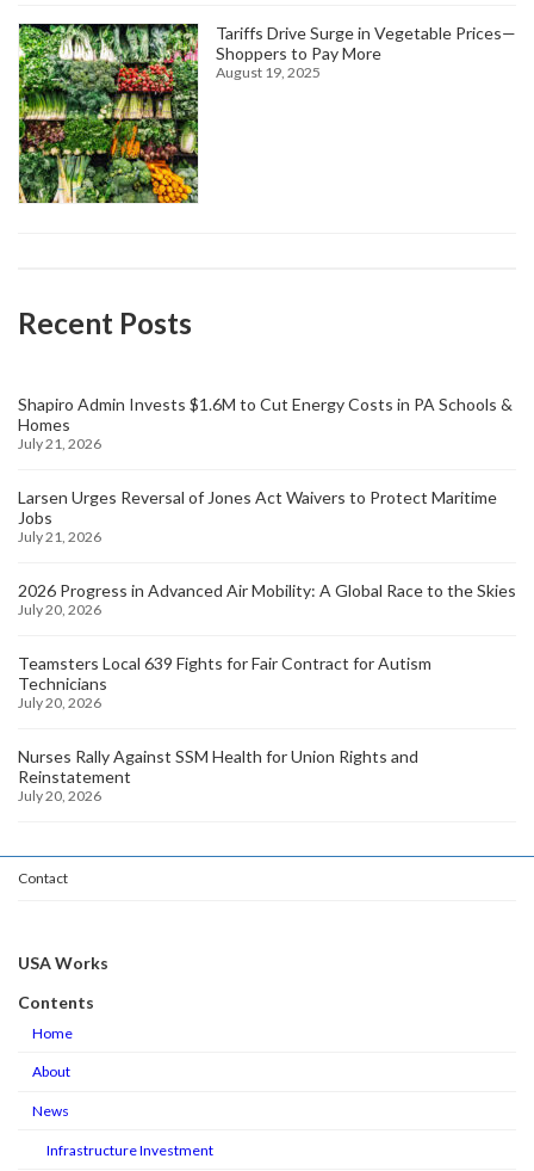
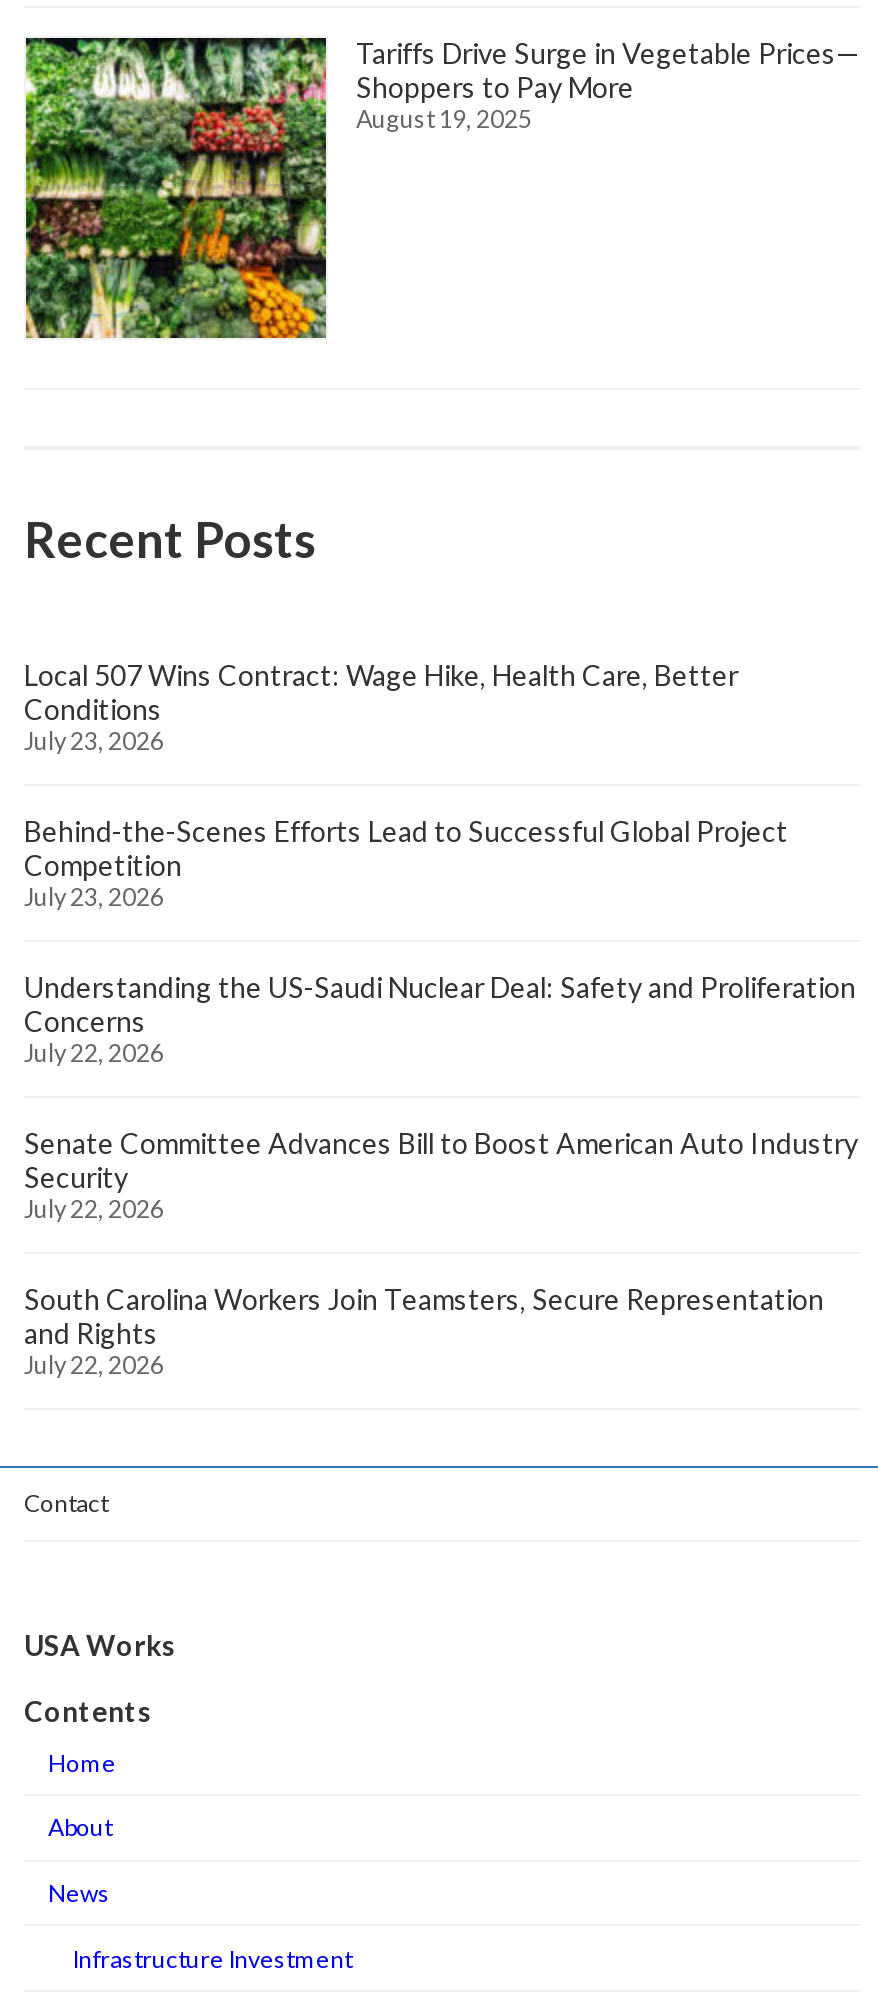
[18,394,513,453] Shapiro Admin Invests $1.6M to Cut Energy Costs in PA Schools & | Homes | July 21, 2026 -> [24,658,738,756] Local 507 Wins Contract: Wage Hike, Health Care, Better | Conditions | July 23, 2026
[18,487,497,546] Larsen Urges Reversal of Jones Act Waivers to Protect Maritime | Jobs | July 21, 2026 -> [24,814,788,912] Behind-the-Scenes Efforts Lead to Successful Global Project | Competition | July 23, 2026
[18,580,516,618] 2026 Progress in Advanced Air Mobility: A Global Race to the Skies | July 20, 2026 -> [24,970,856,1068] Understanding the US-Saudi Nuclear Deal: Safety and Proliferation | Concerns | July 22, 2026
[18,653,431,712] Teamsters Local 639 Fights for Fair Contract for Autism | Technicians | July 20, 2026 -> [24,1126,858,1224] Senate Committee Advances Bill to Boost American Auto Industry | Security | July 22, 2026
[18,746,418,805] Nurses Rally Against SSM Health for Union Rights and | Reinstatement | July 20, 2026 -> [24,1282,824,1380] South Carolina Workers Join Teamsters, Secure Representation | and Rights | July 22, 2026

